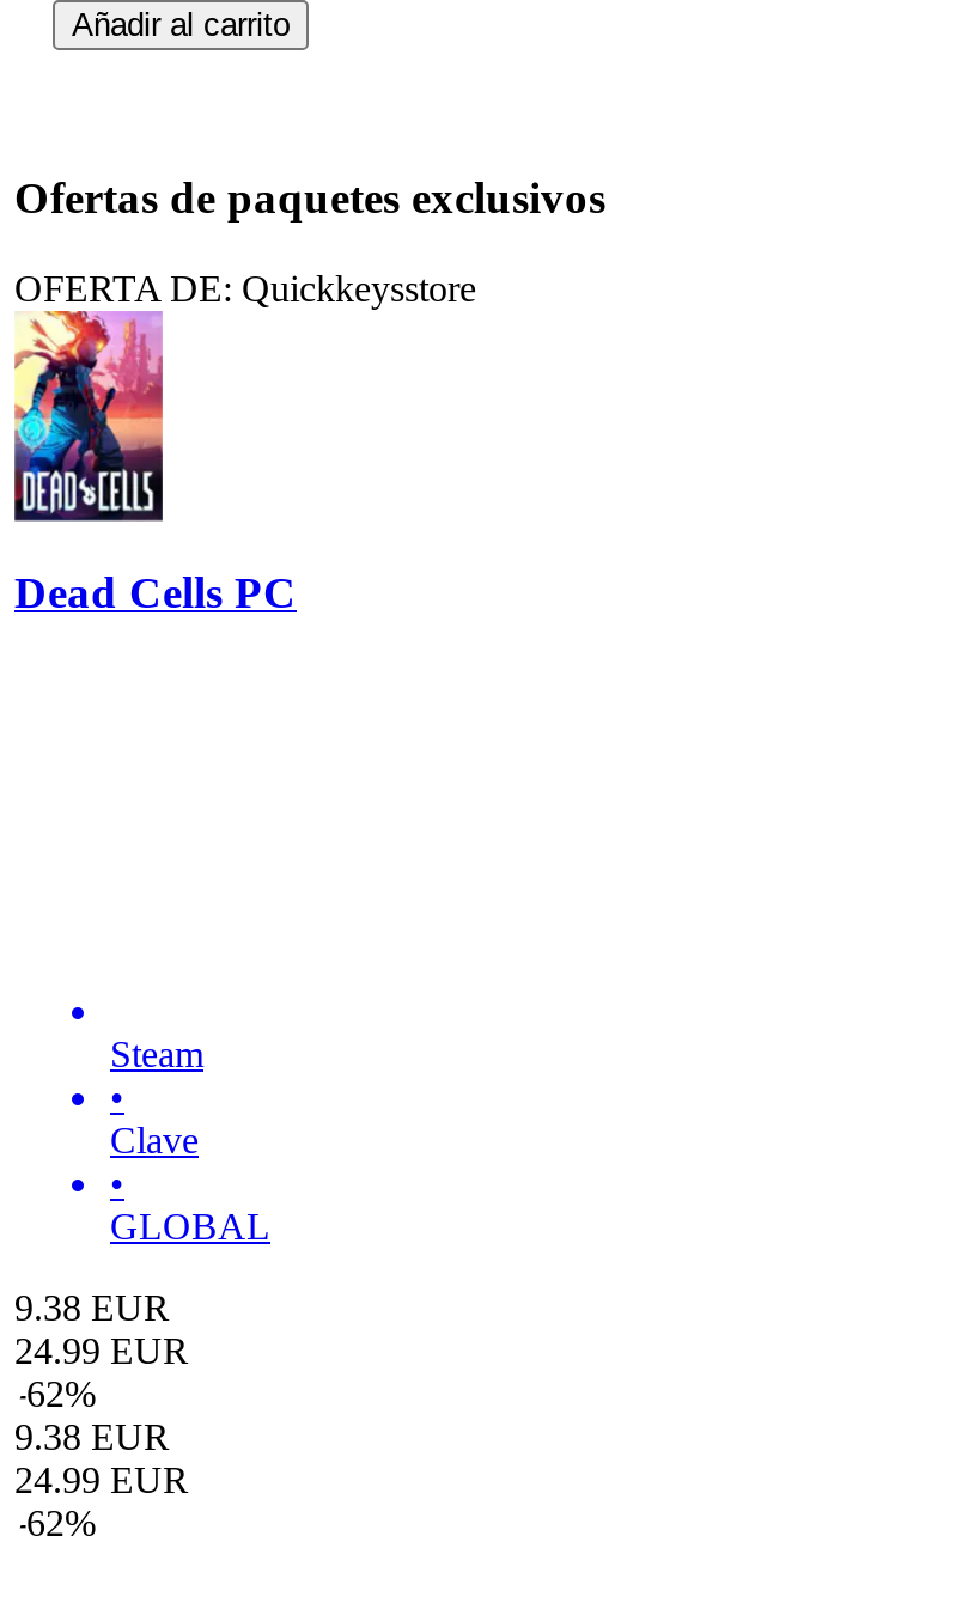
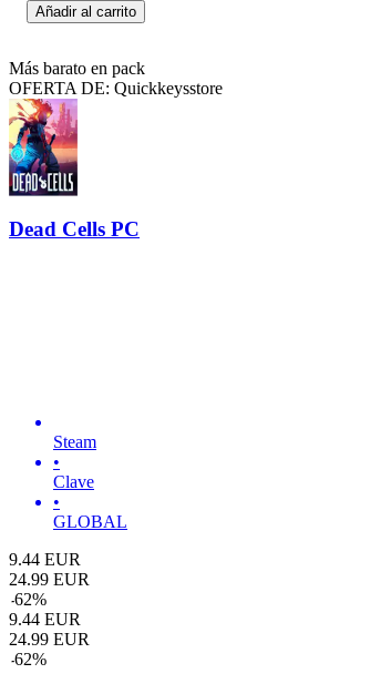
[14,171,605,221] Ofertas de paquetes exclusivos -> [9,59,145,77] Más barato en pack
[14,1286,170,1327] 9.38 EUR -> [9,550,81,569] 9.44 EUR
[14,1416,170,1456] 9.38 EUR -> [9,610,81,629] 9.44 EUR

